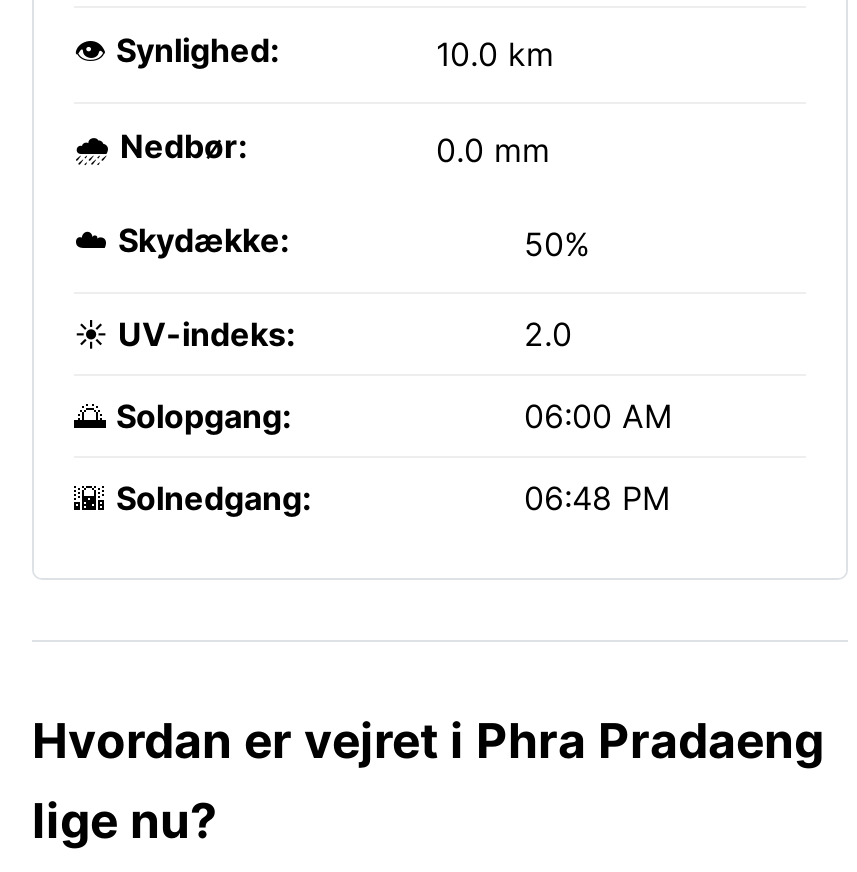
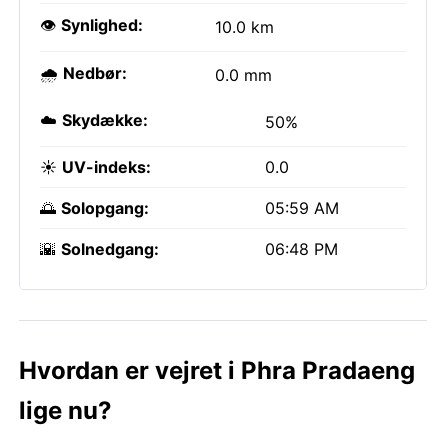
[524,314,572,354] 2.0 -> [265,157,289,177] 0.0
[524,396,672,436] 06:00 AM -> [265,198,339,218] 05:59 AM

